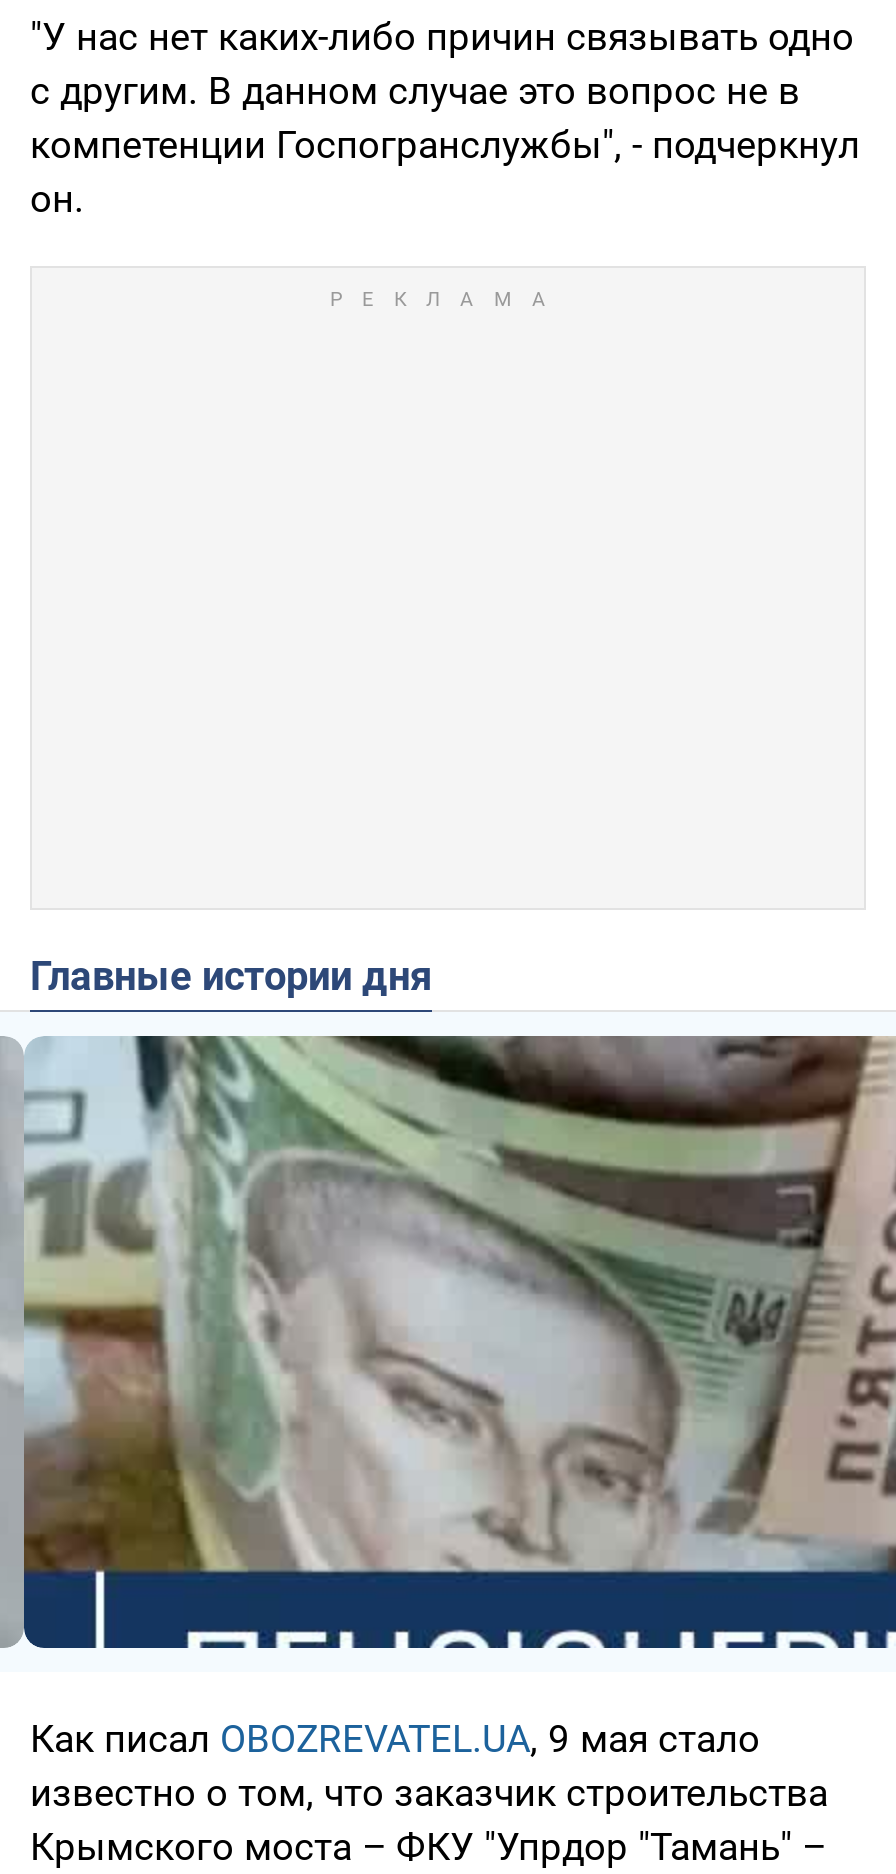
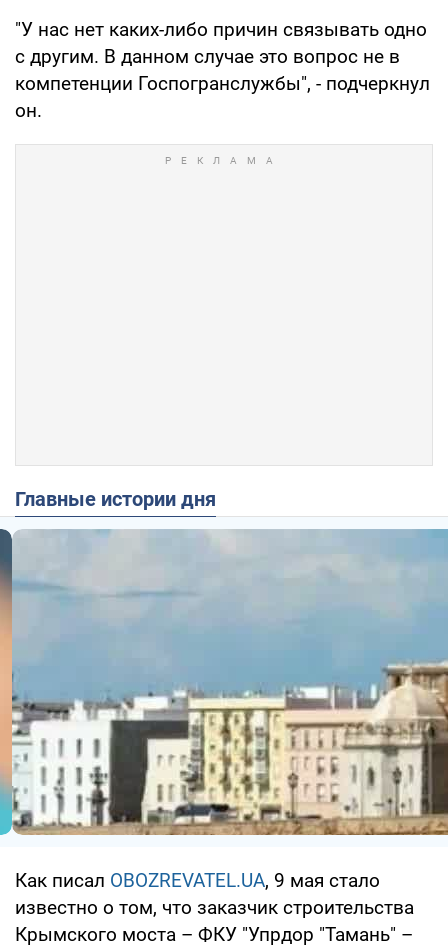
[6,1034,890,1650] [image] -> [3,528,445,836] [image]

